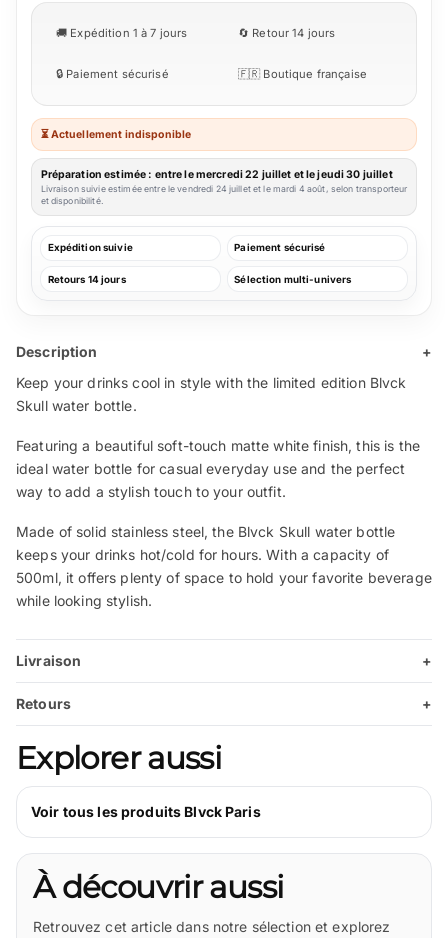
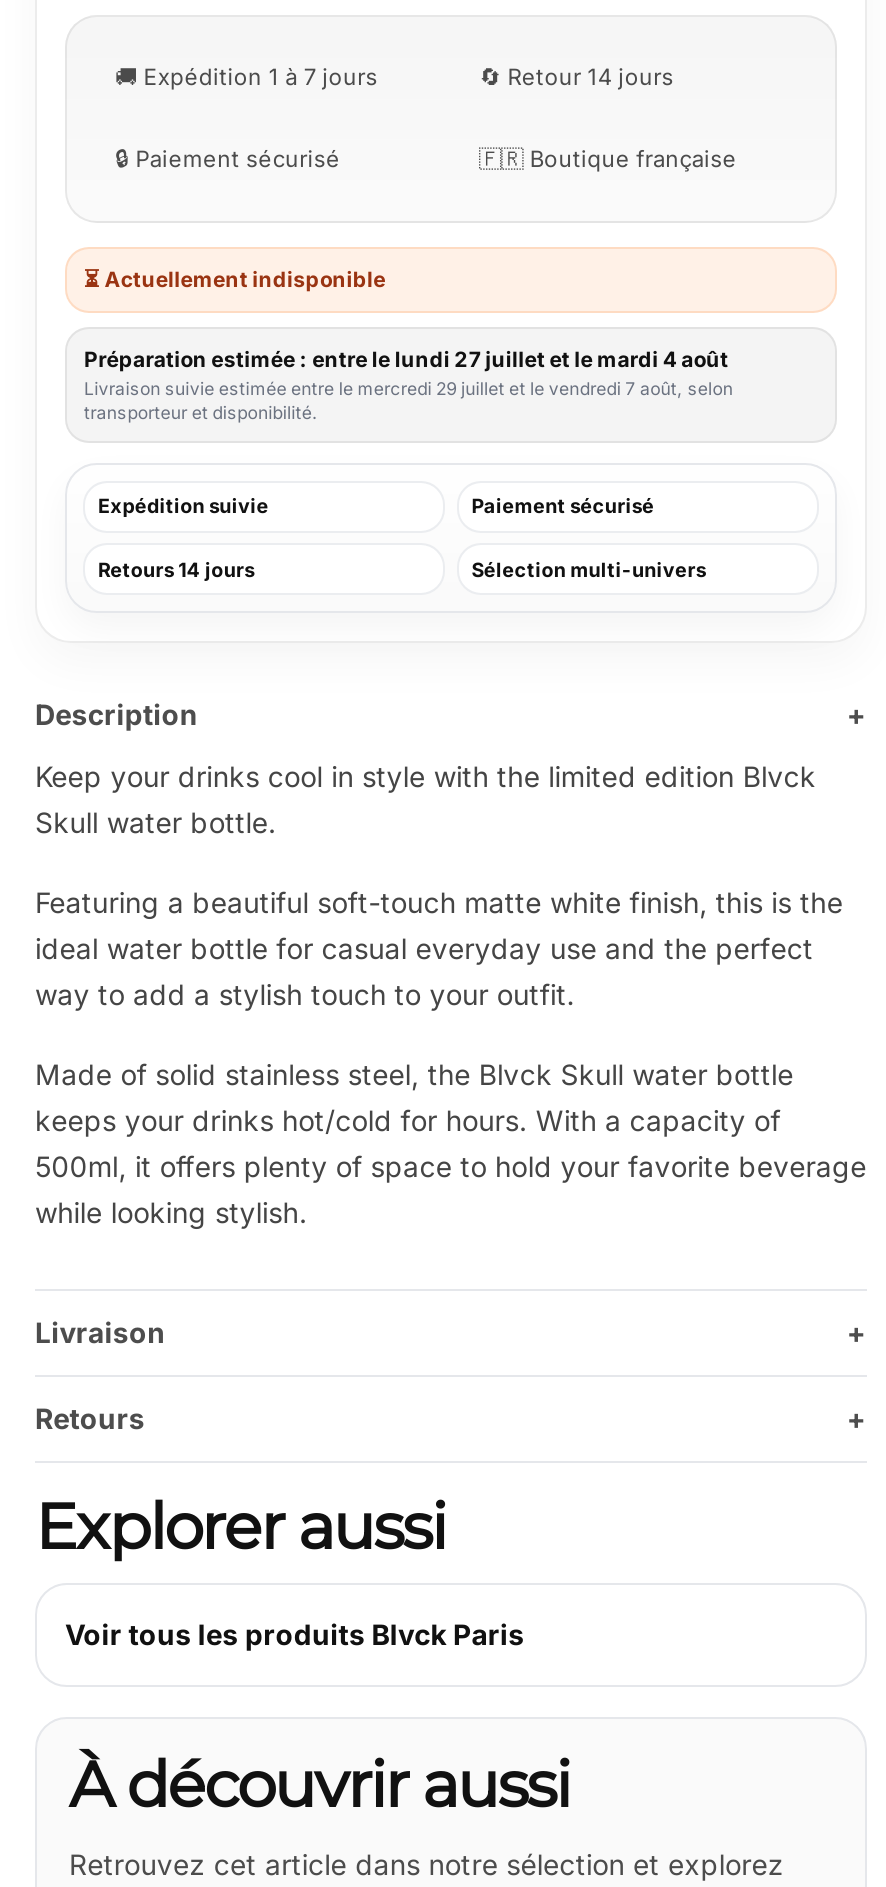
[40,168,407,206] Préparation estimée : entre le mercredi 22 juillet et le jeudi 30 juillet | Livraison suivie estimée entre le vendredi 24 juillet et le mardi 4 août, selon transporteur | et disponibilité. -> [84,347,733,424] Préparation estimée : entre le lundi 27 juillet et le mardi 4 août | Livraison suivie estimée entre le mercredi 29 juillet et le vendredi 7 août, selon | transporteur et disponibilité.

